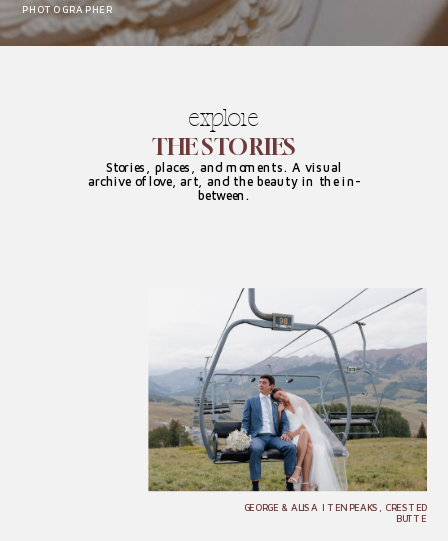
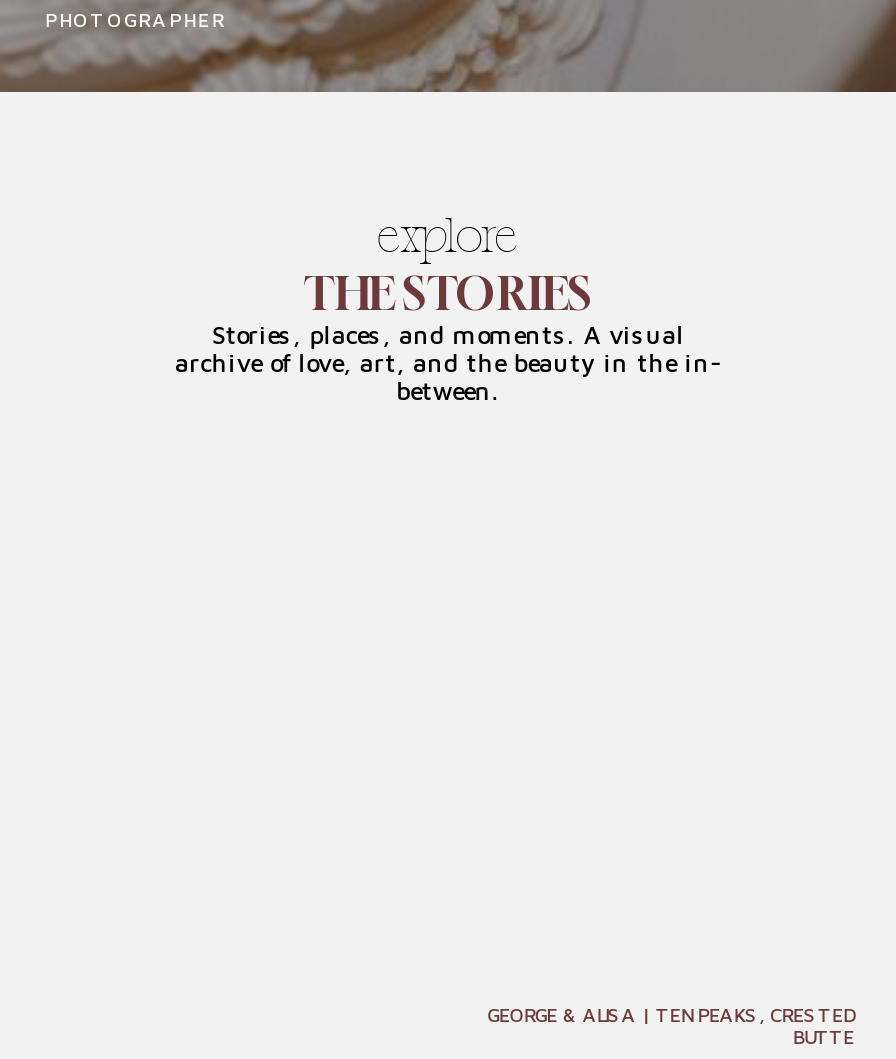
[147,287,428,493] [image] -> none

